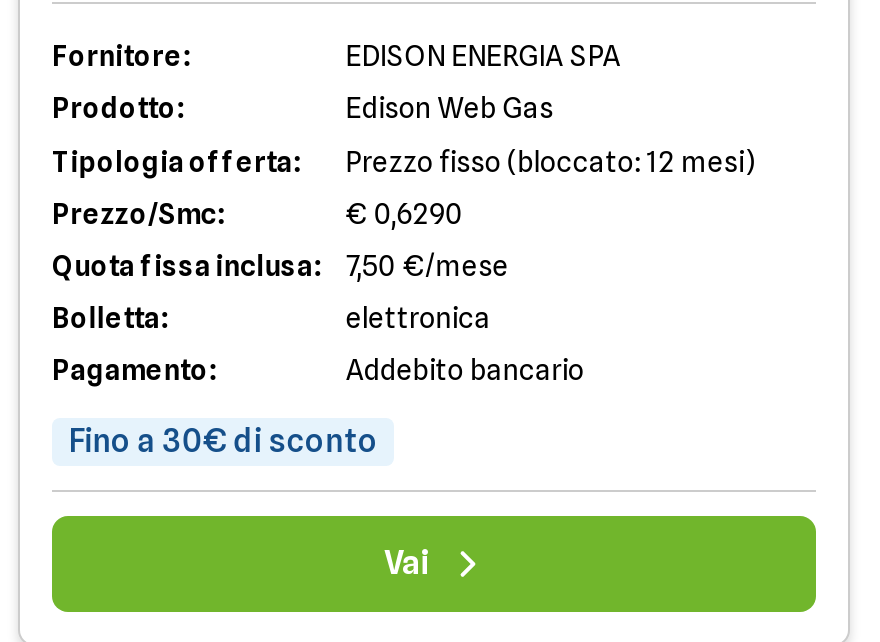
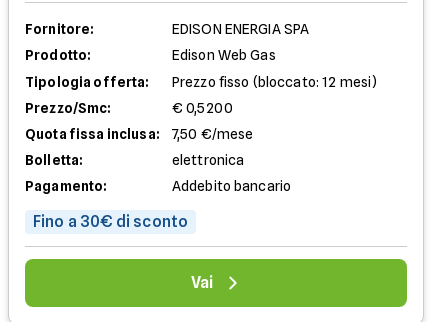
[346,198,464,230] € 0,6290 -> [172,100,233,116] € 0,5200

